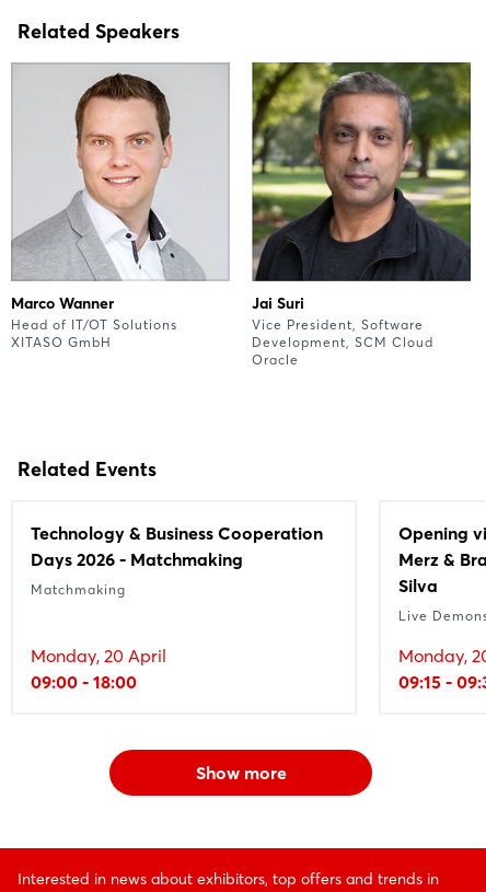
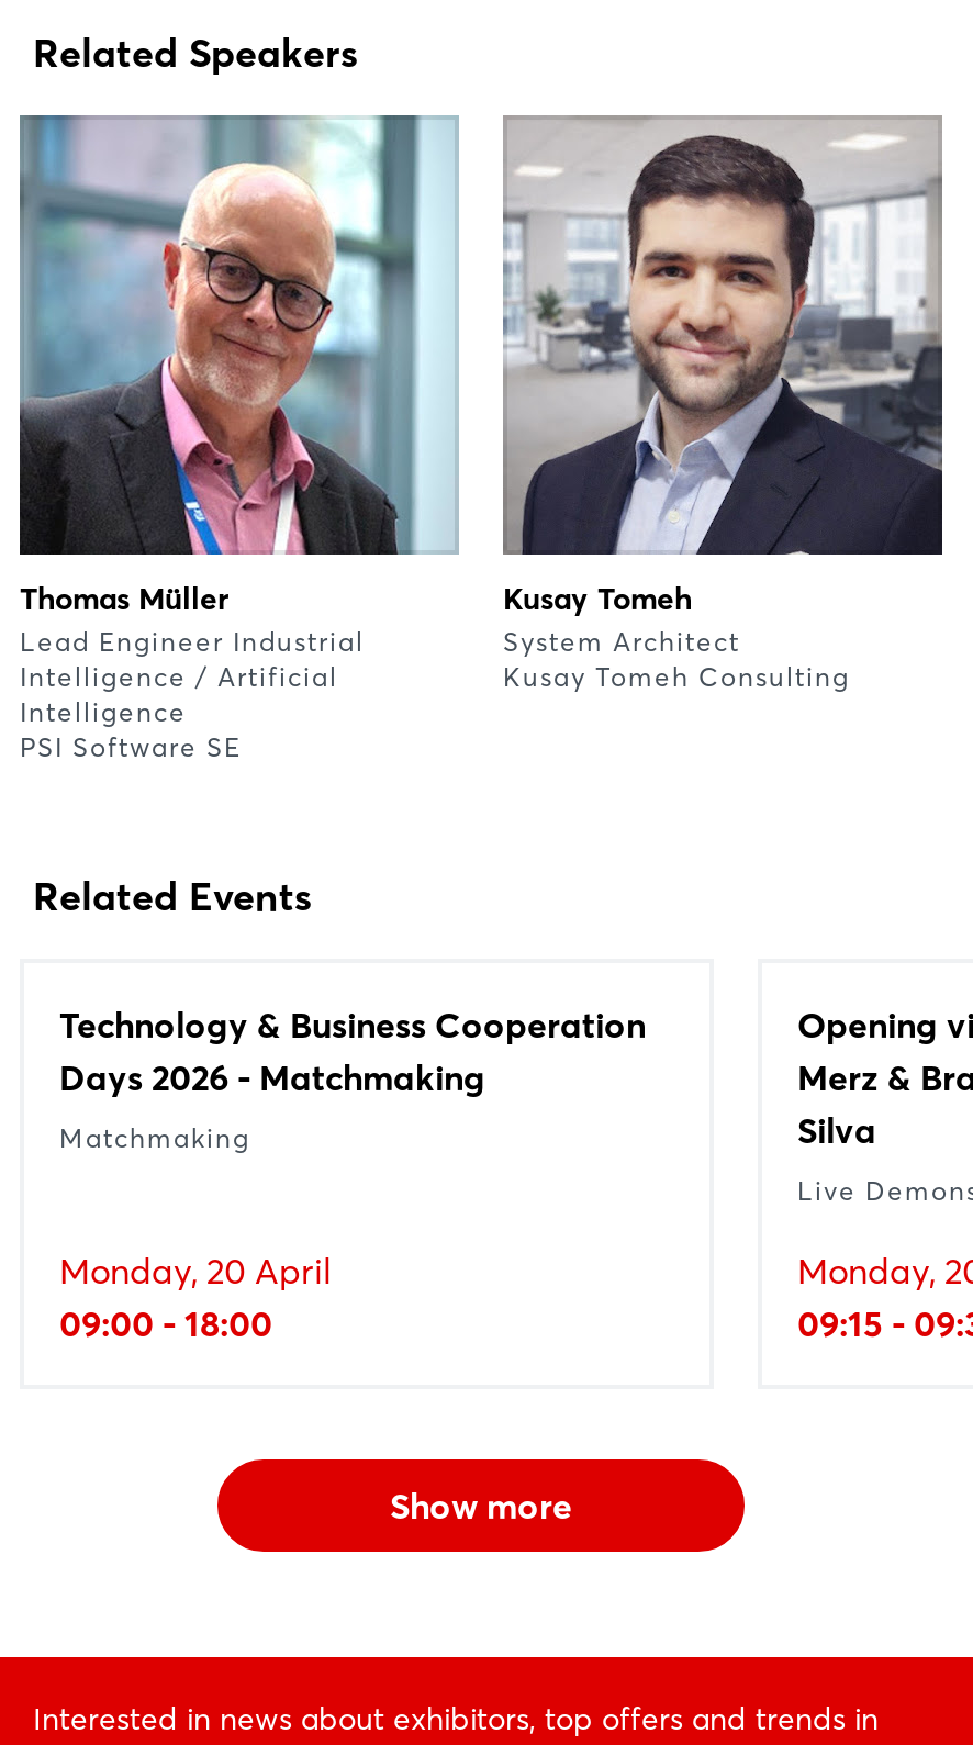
[11,63,216,350] [image] | Marco Wanner | Head of IT/OT Solutions | XITASO GmbH -> [20,115,433,762] [image] | Thomas Müller | Lead Engineer Industrial | Intelligence / Artificial | Intelligence | PSI Software SE
[252,62,472,367] [image] | Jai Suri | Vice President, Software | Development, SCM Cloud | Oracle -> [503,115,942,692] [image] | Kusay Tomeh | System Architect | Kusay Tomeh Consulting

